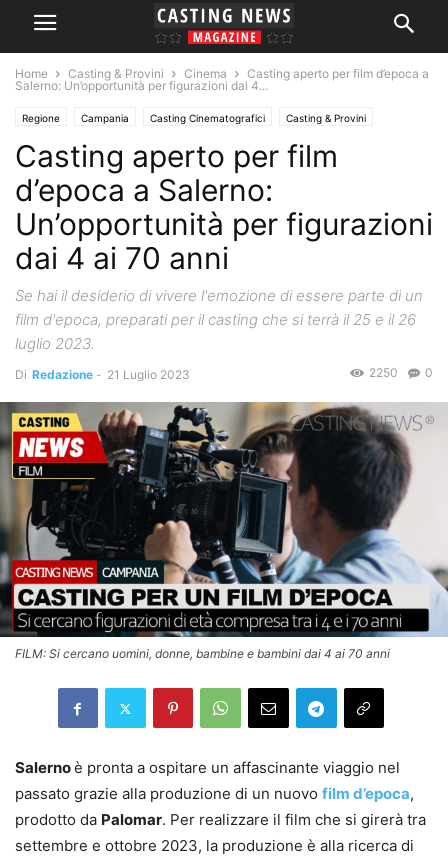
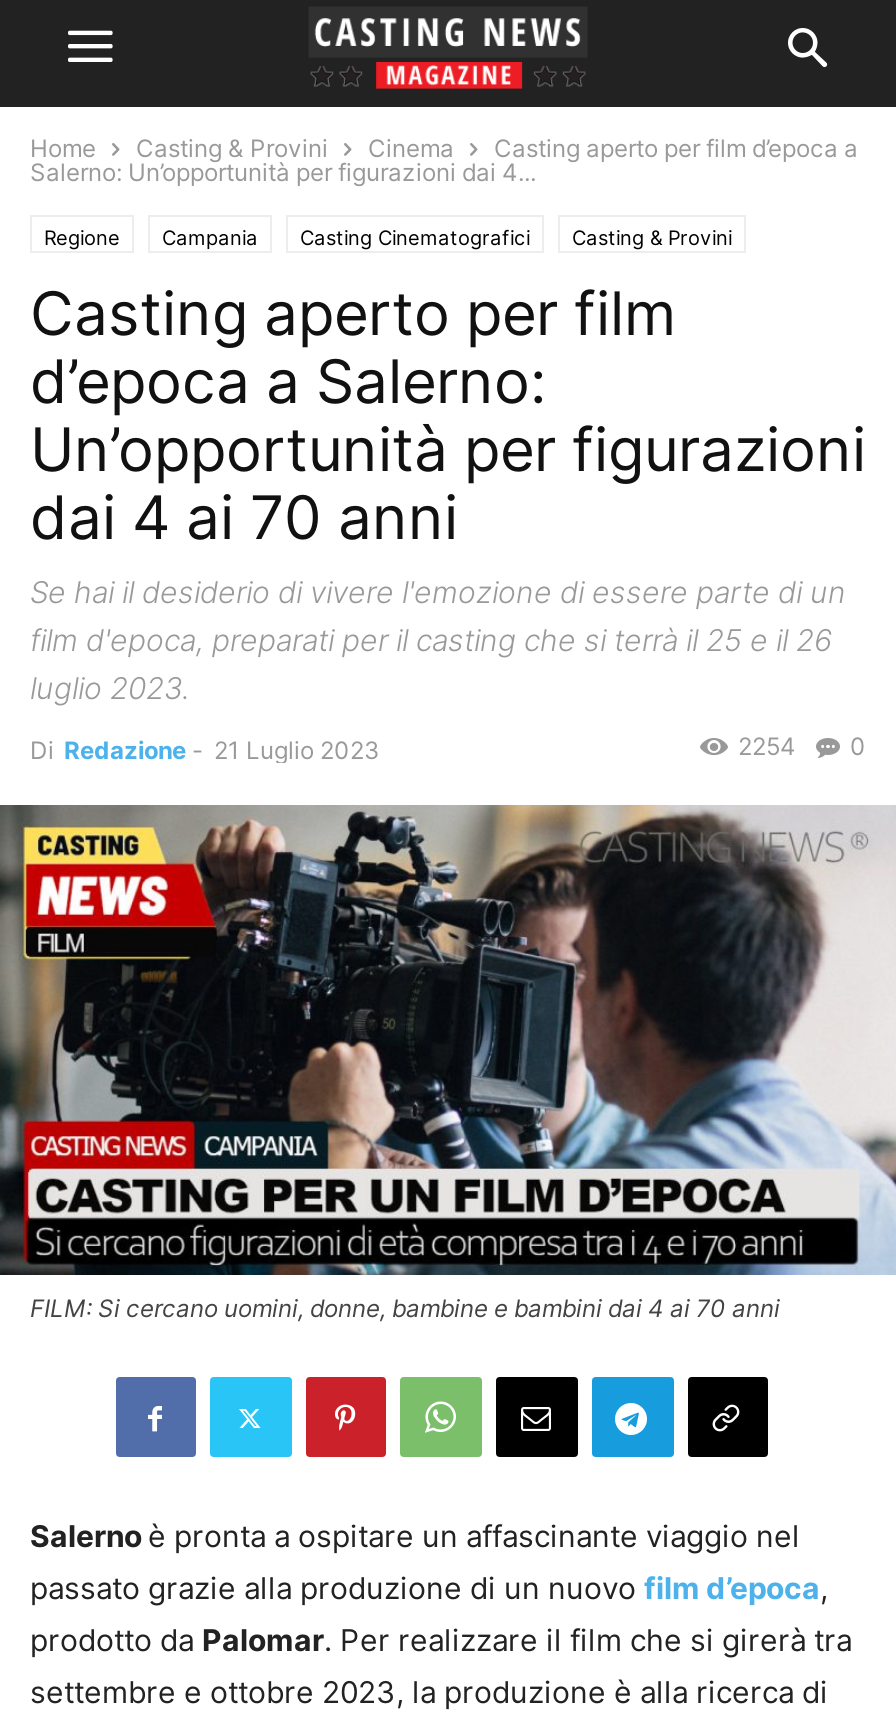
[369,365,433,380] 2250 0 -> [738,731,866,761] 2254 0

